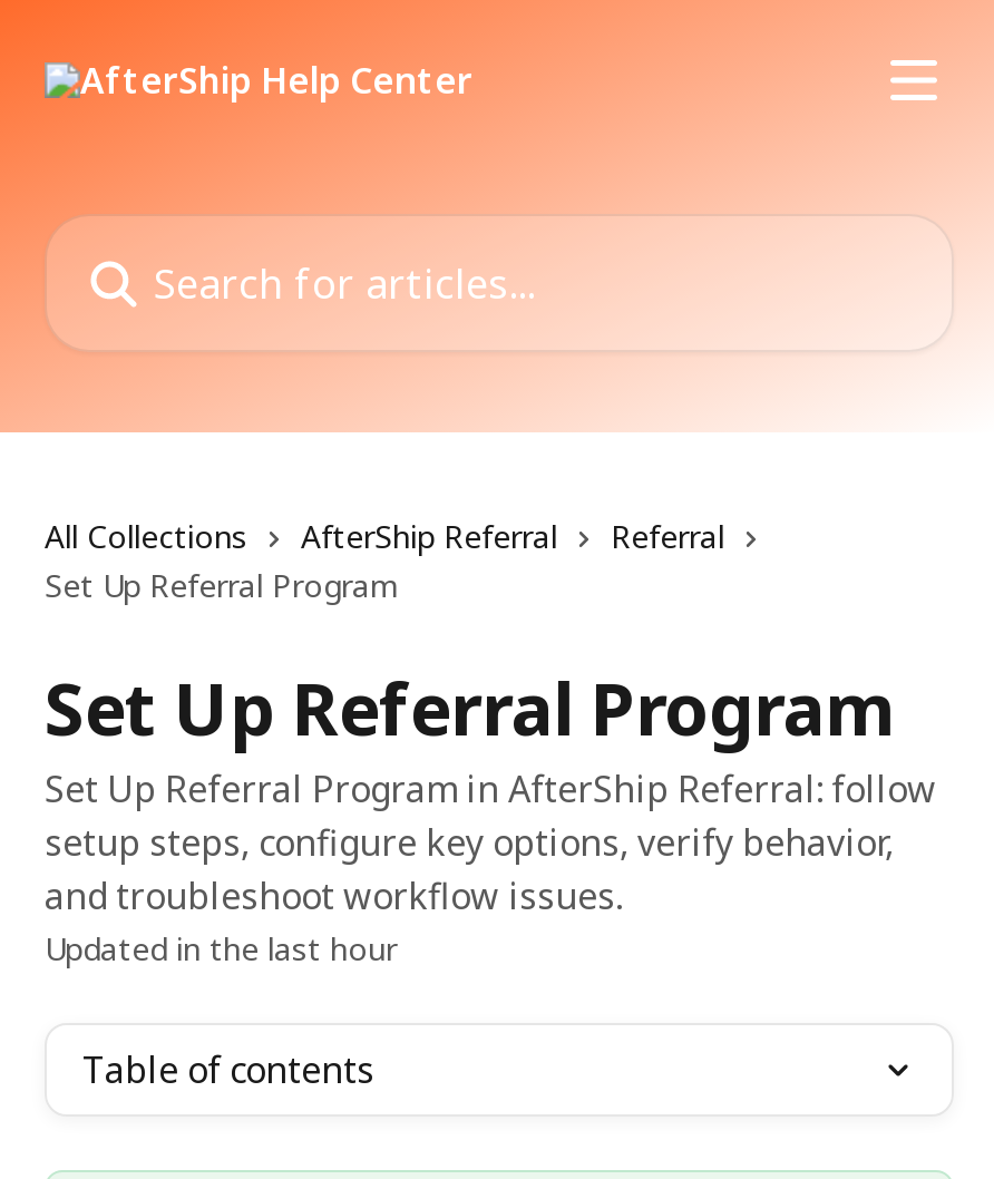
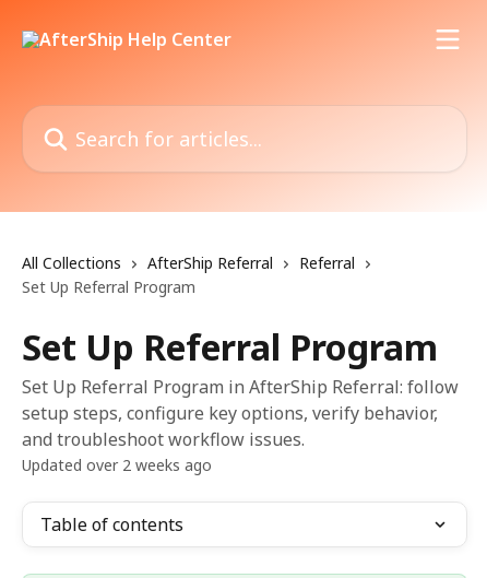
[45,927,397,969] Updated in the last hour -> [22,455,212,475] Updated over 2 weeks ago

